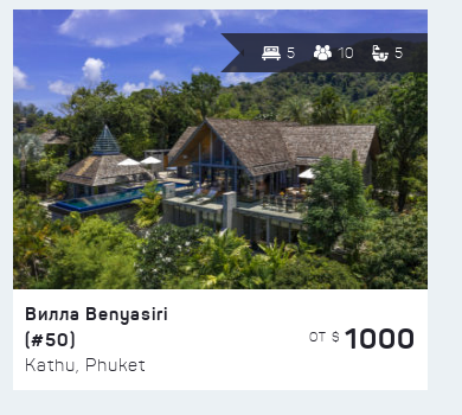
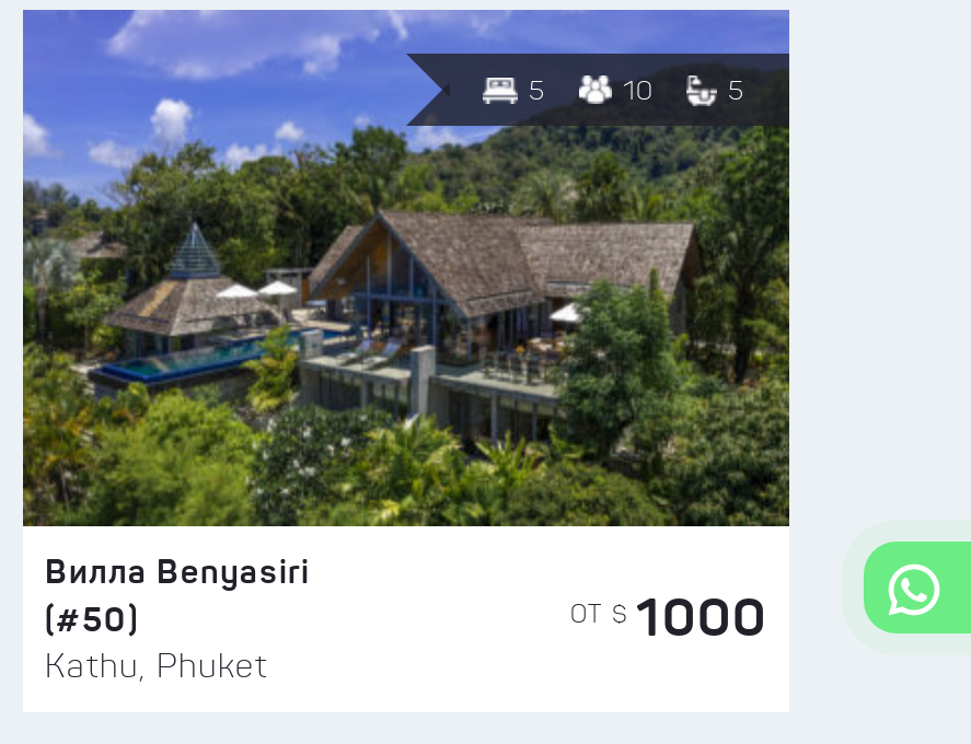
none -> [862,539,964,636] [image]

